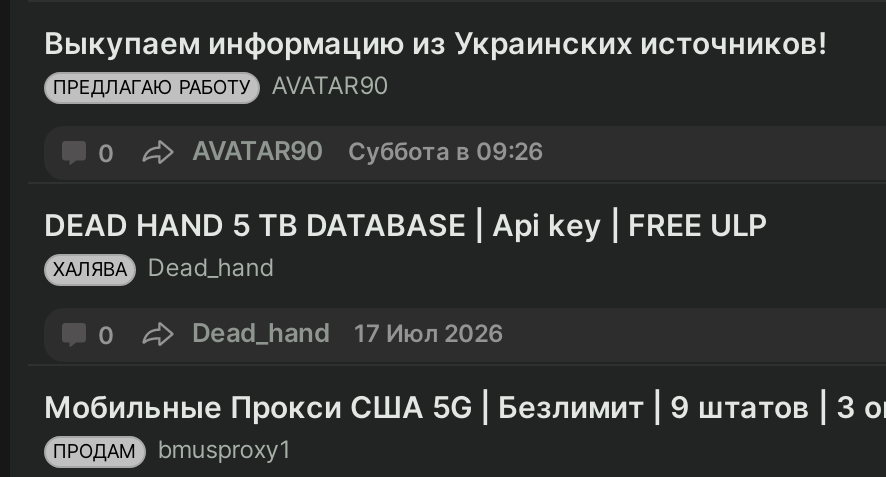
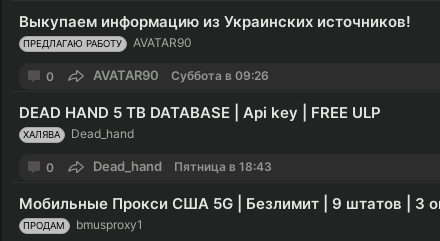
[186,317,504,349] Dead_hand 17 Июл 2026 -> [90,158,272,174] Dead_hand Пятница в 18:43

